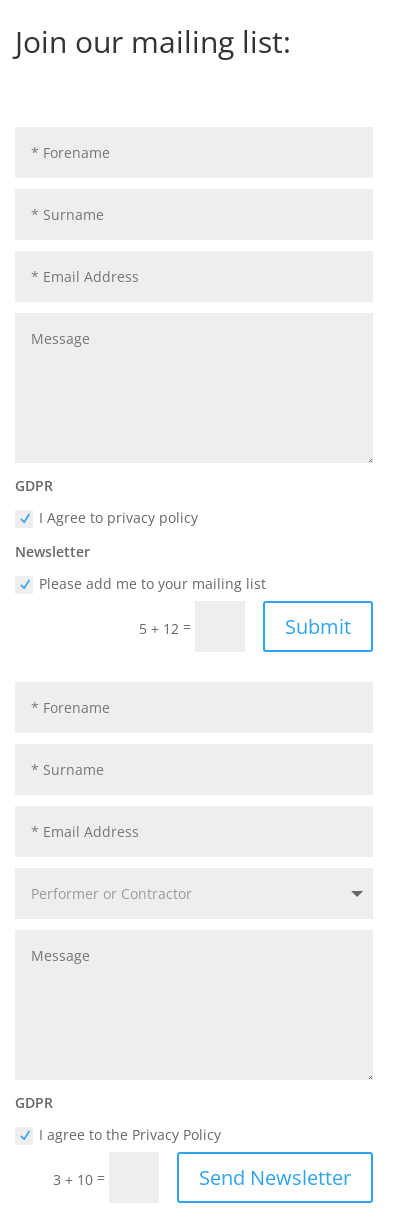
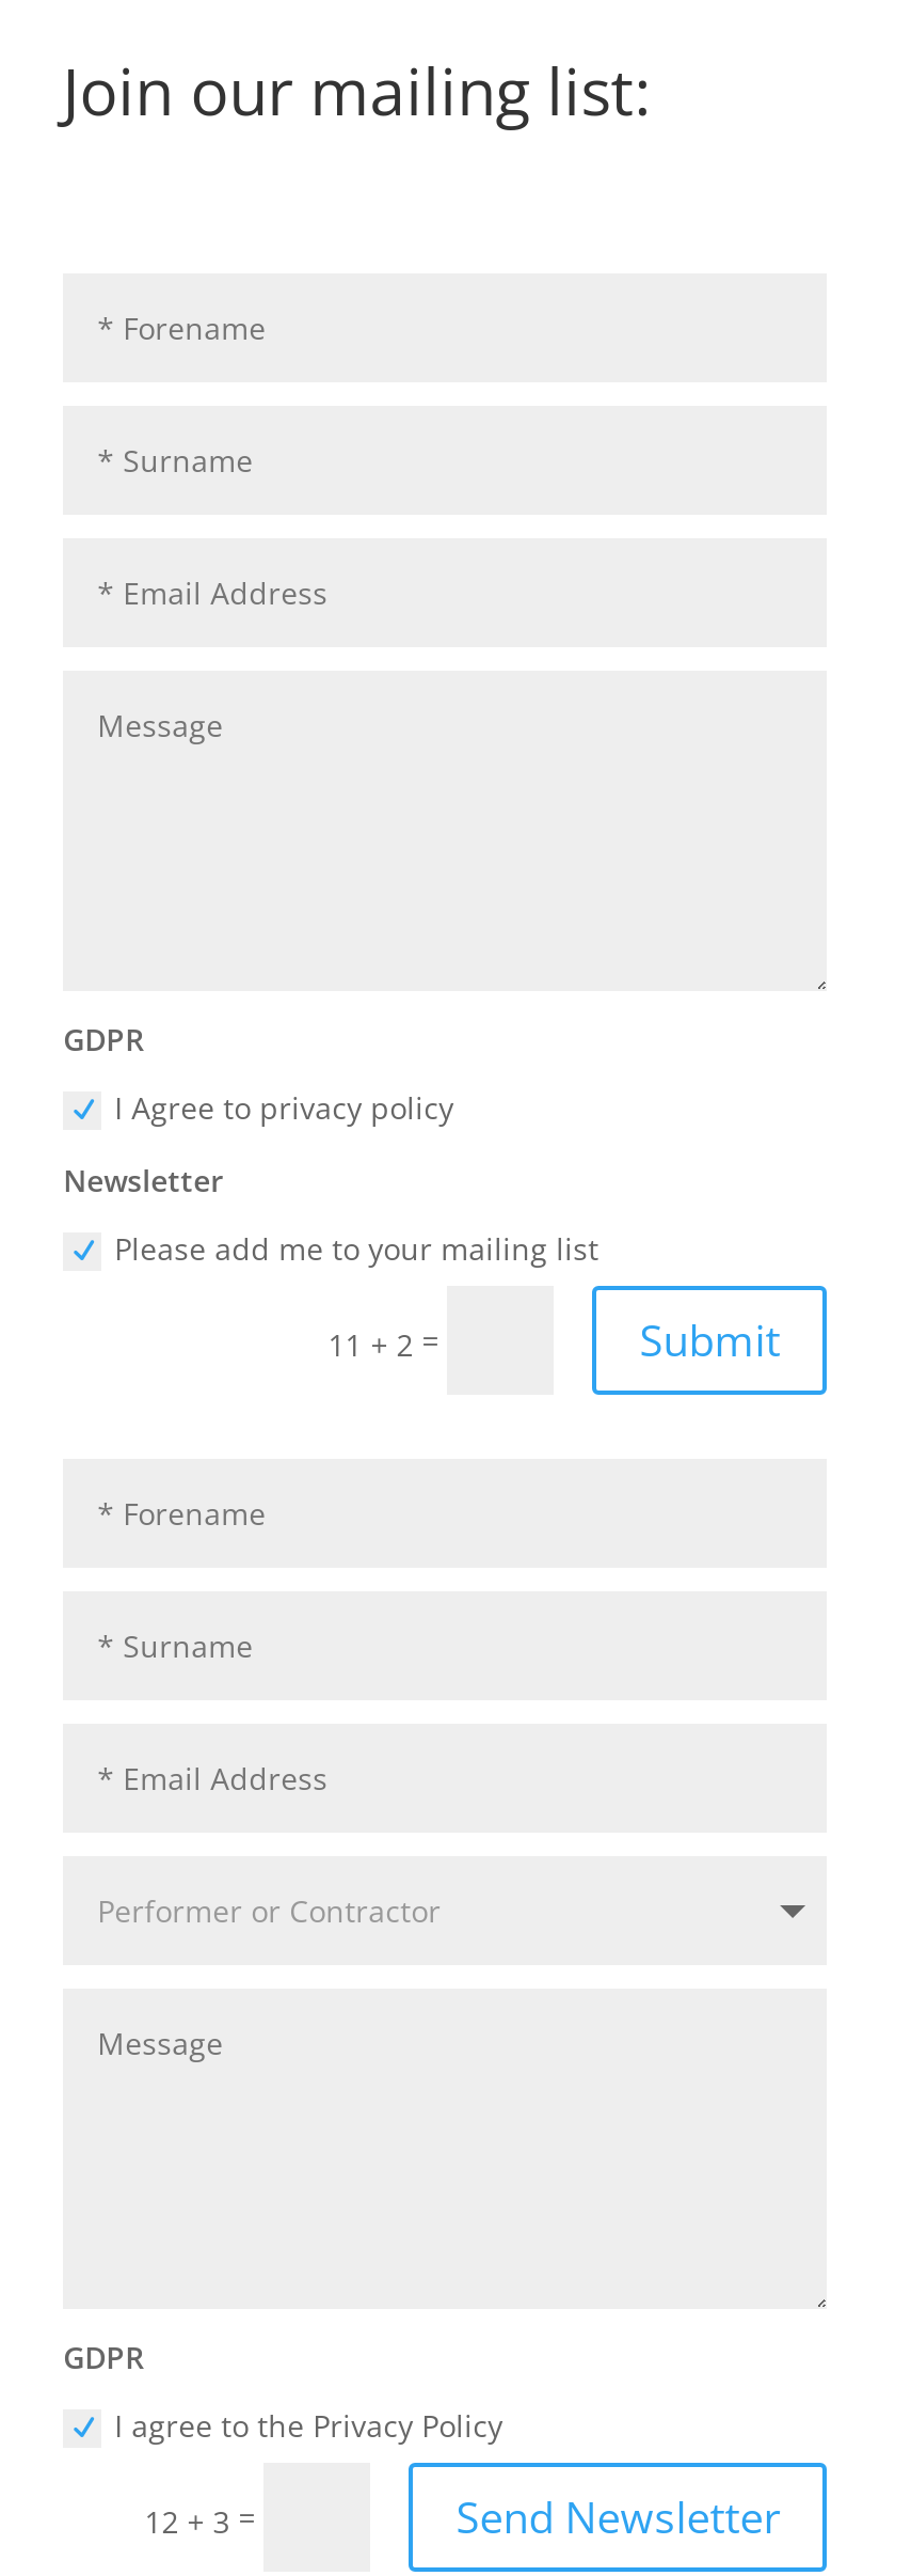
[139,617,195,638] 5 + 12 = -> [328,1320,447,1365] 11 + 2 =
[53,1168,109,1189] 3 + 10 = -> [144,2497,264,2542] 12 + 3 =

